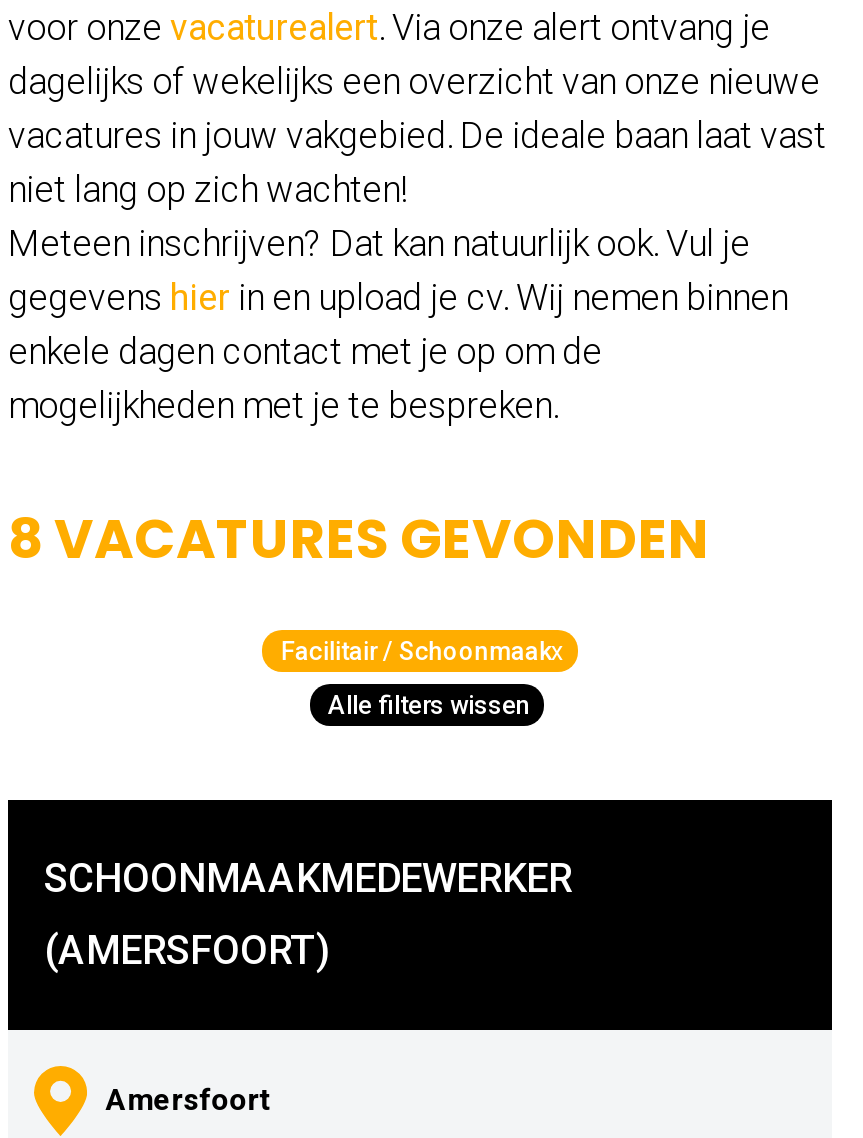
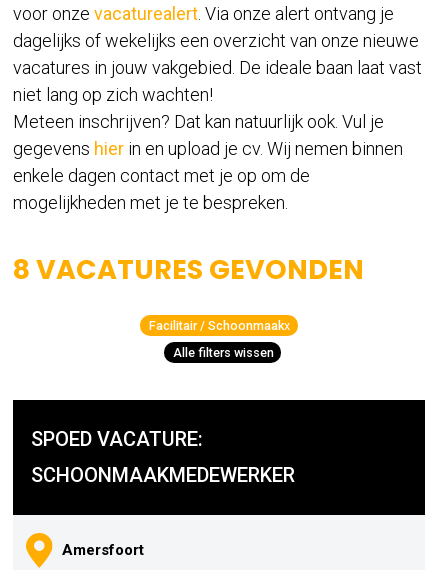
none -> [31,427,203,451] SPOED VACATURE:
moved [44,854,572,902] -> [31,463,295,487]: SCHOONMAAKMEDEWERKER
[44,926,332,974] (AMERSFOORT) -> none

